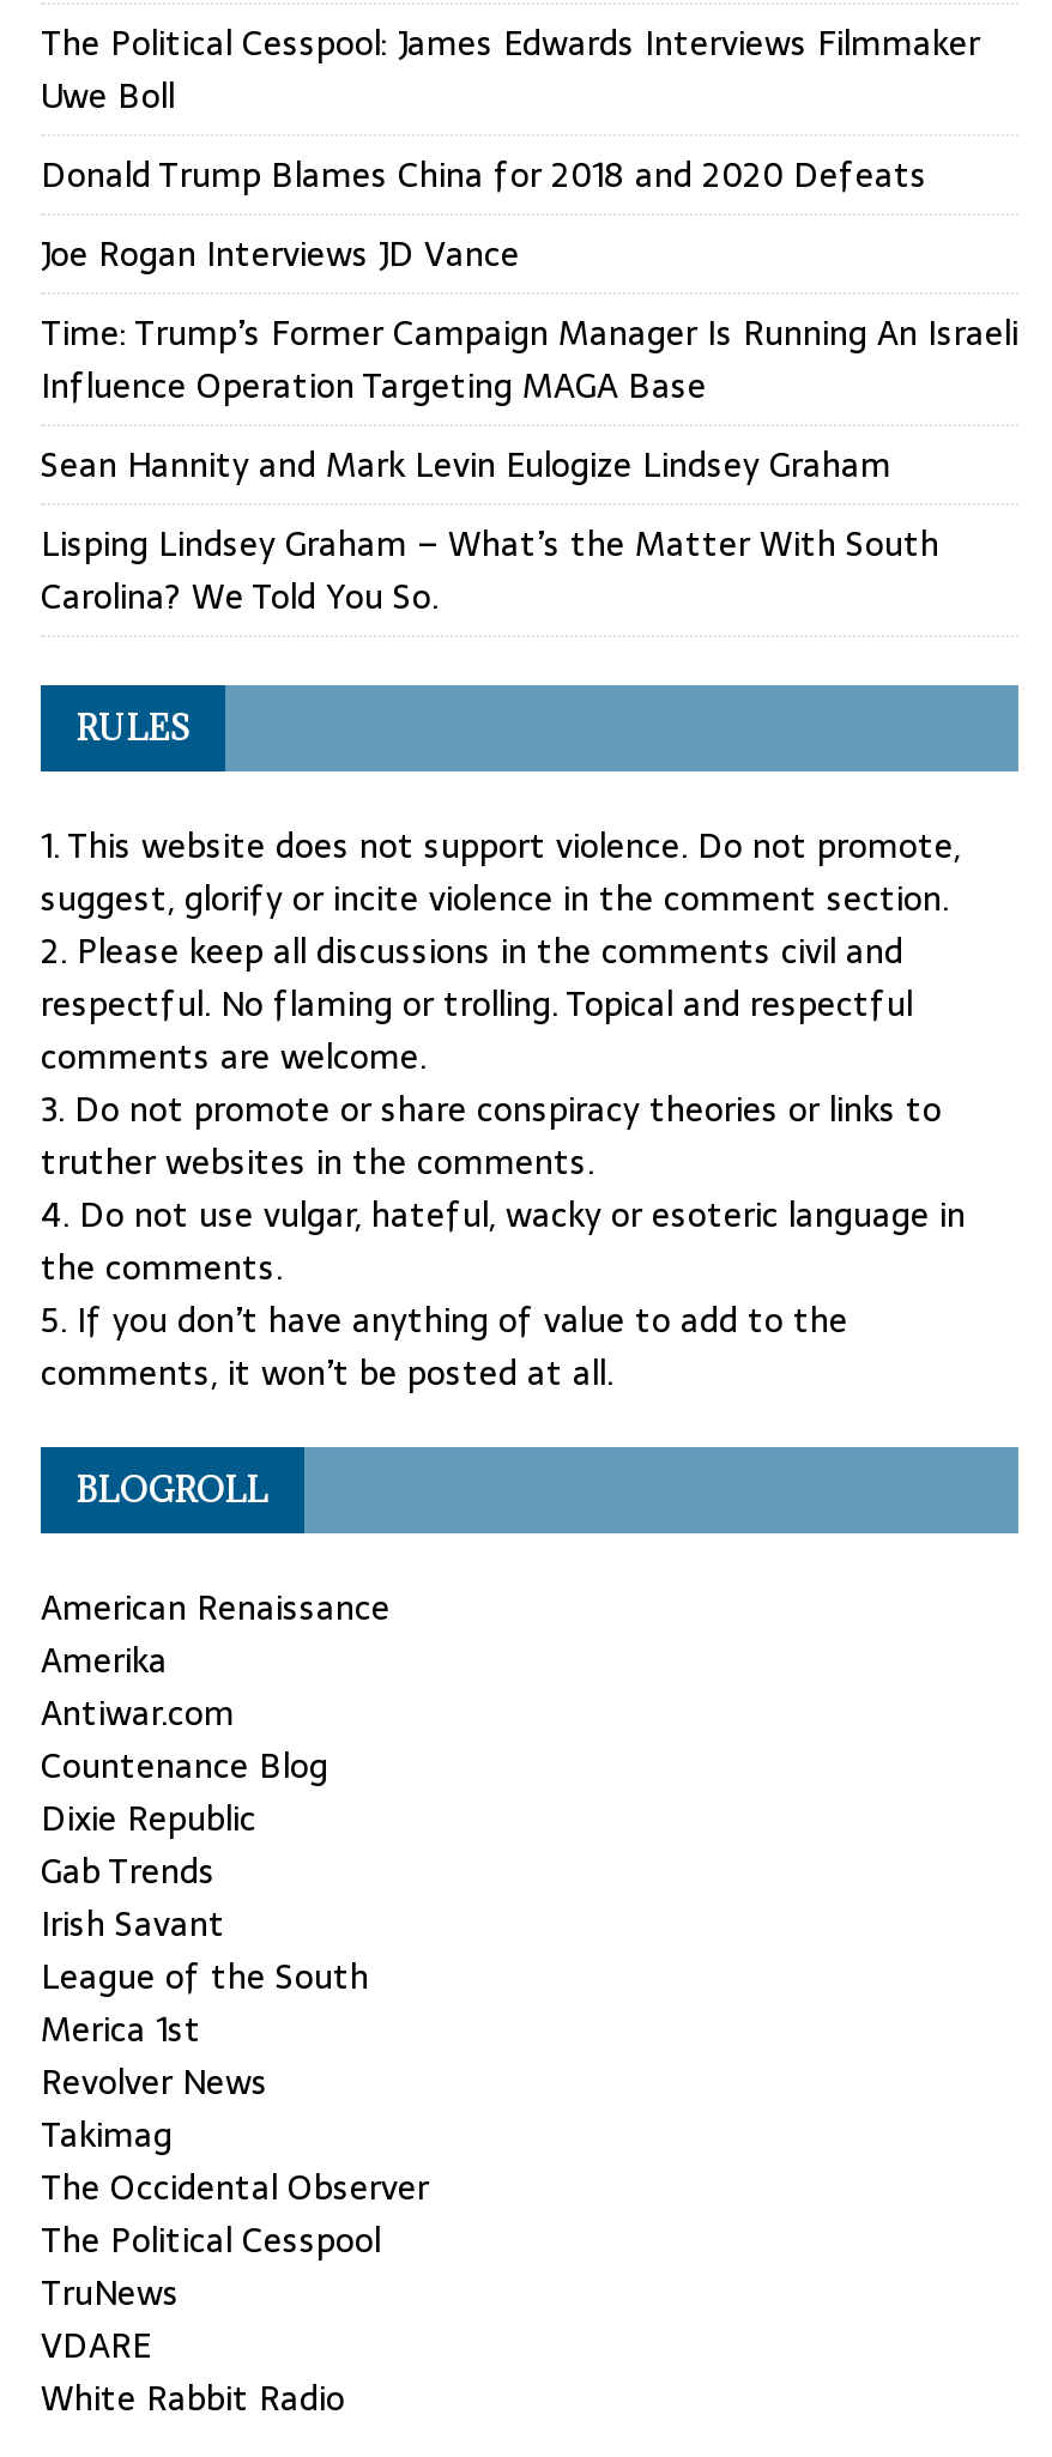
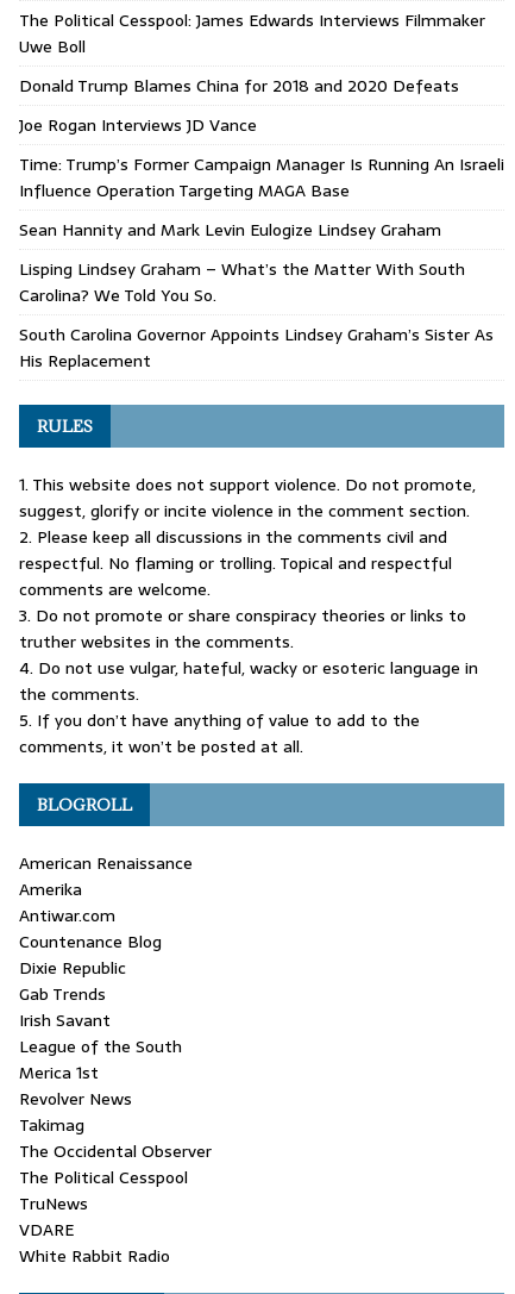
none -> [19,322,494,374] South Carolina Governor Appoints Lindsey Graham’s Sister As | His Replacement

